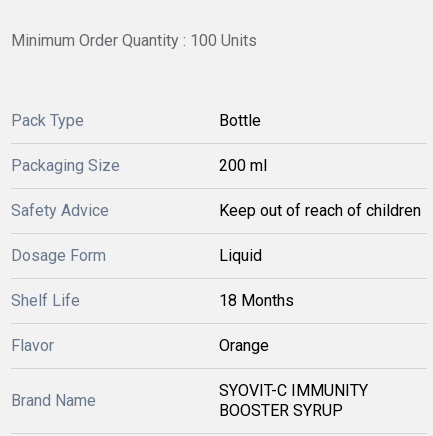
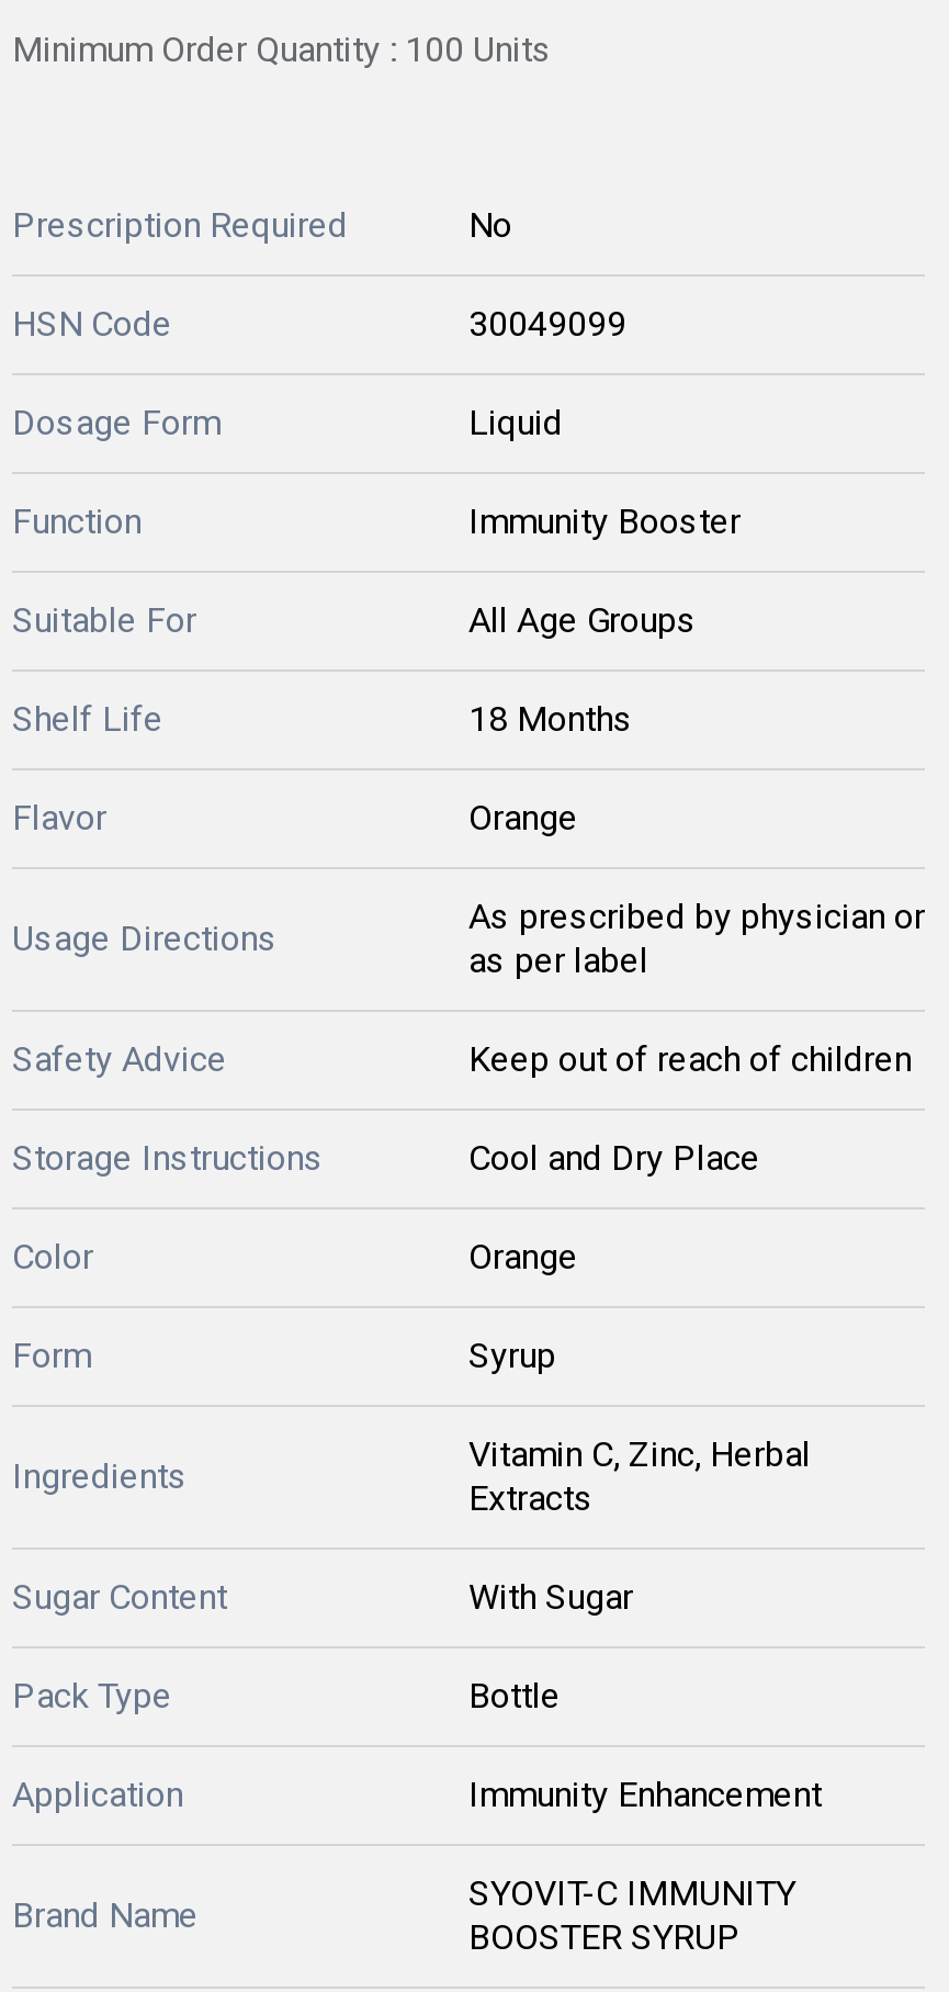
moved [11,111,261,130] -> [12,1675,561,1717]: Pack Type | Bottle
[11,156,267,175] Packaging Size | 200 ml -> [12,204,626,345] Prescription Required | No | HSN Code | 30049099
moved [11,201,421,220] -> [12,1038,912,1080]: Safety Advice | Keep out of reach of children
moved [11,246,262,265] -> [12,402,563,443]: Dosage Form | Liquid
none -> [12,500,741,641] Function | Immunity Booster | Suitable For | All Age Groups
none -> [12,918,278,959] Usage Directions
none -> [12,896,925,1497] As prescribed by physician or | as per label | Storage Instructions | Cool and Dry Place | Color | Orange | Form | Syrup | Ingredients
none -> [12,1433,822,1815] Vitamin C, Zinc, Herbal | Extracts | Sugar Content | With Sugar | Application | Immunity Enhancement

